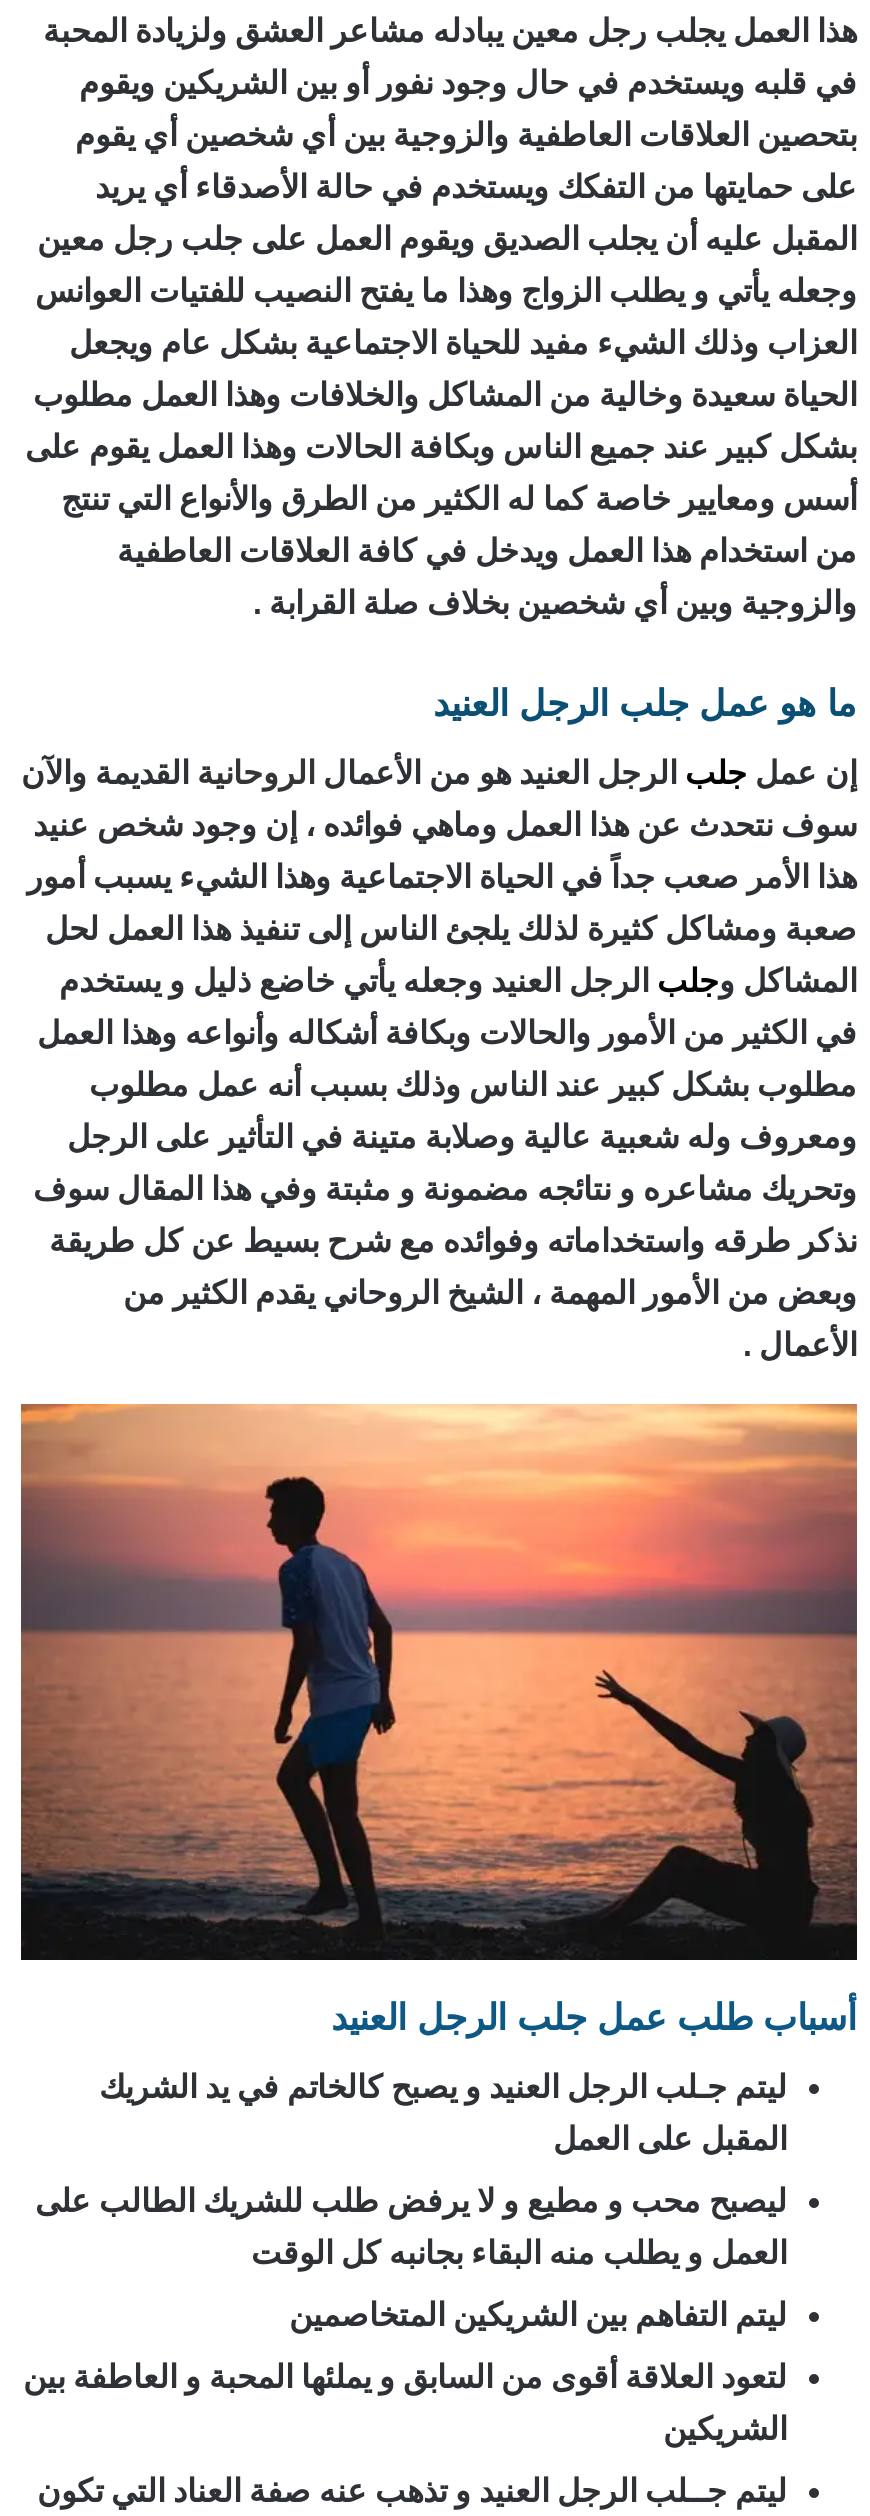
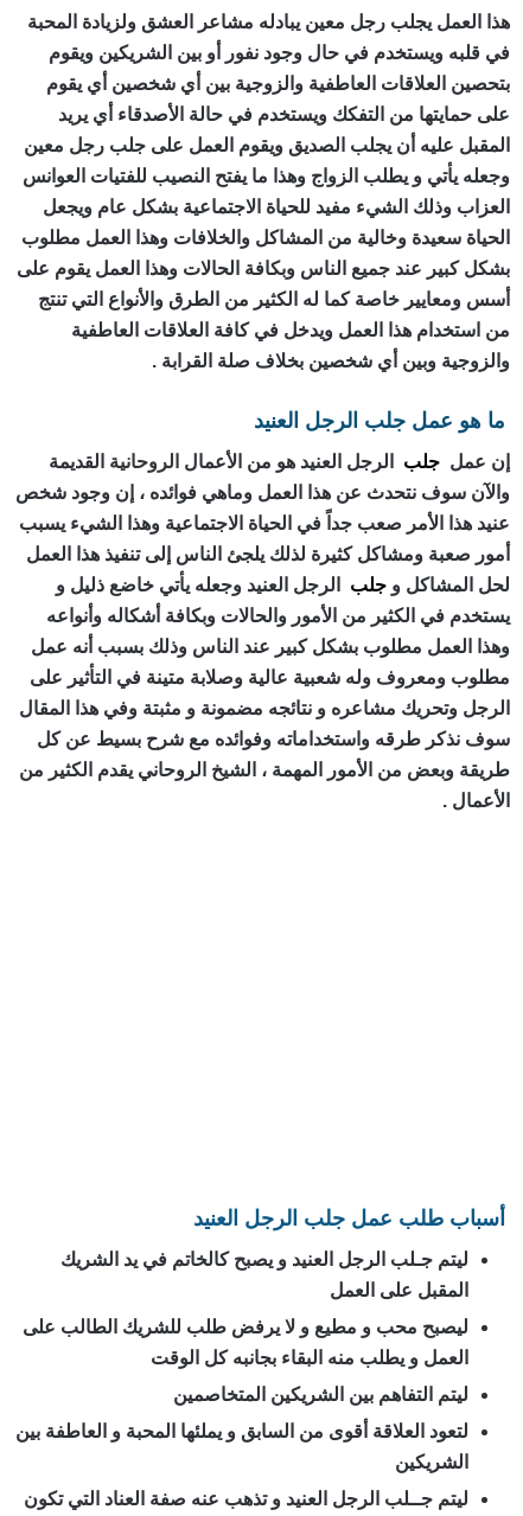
[19,1402,859,1962] [image] -> none

